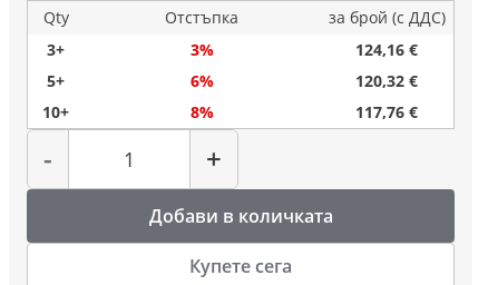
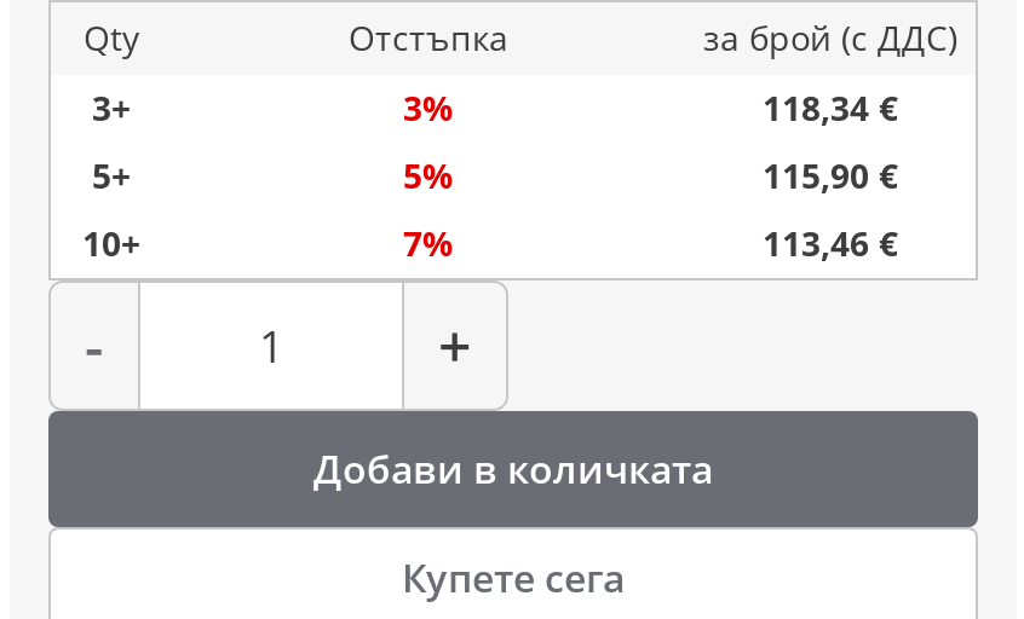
[355,39,418,60] 124,16 € -> [763,85,898,131] 118,34 €
[190,70,213,91] 6% -> [403,152,454,198] 5%
[355,70,418,91] 120,32 € -> [763,152,898,198] 115,90 €
[190,101,213,122] 8% -> [403,220,454,266] 7%
[355,101,418,122] 117,76 € -> [763,220,898,266] 113,46 €

